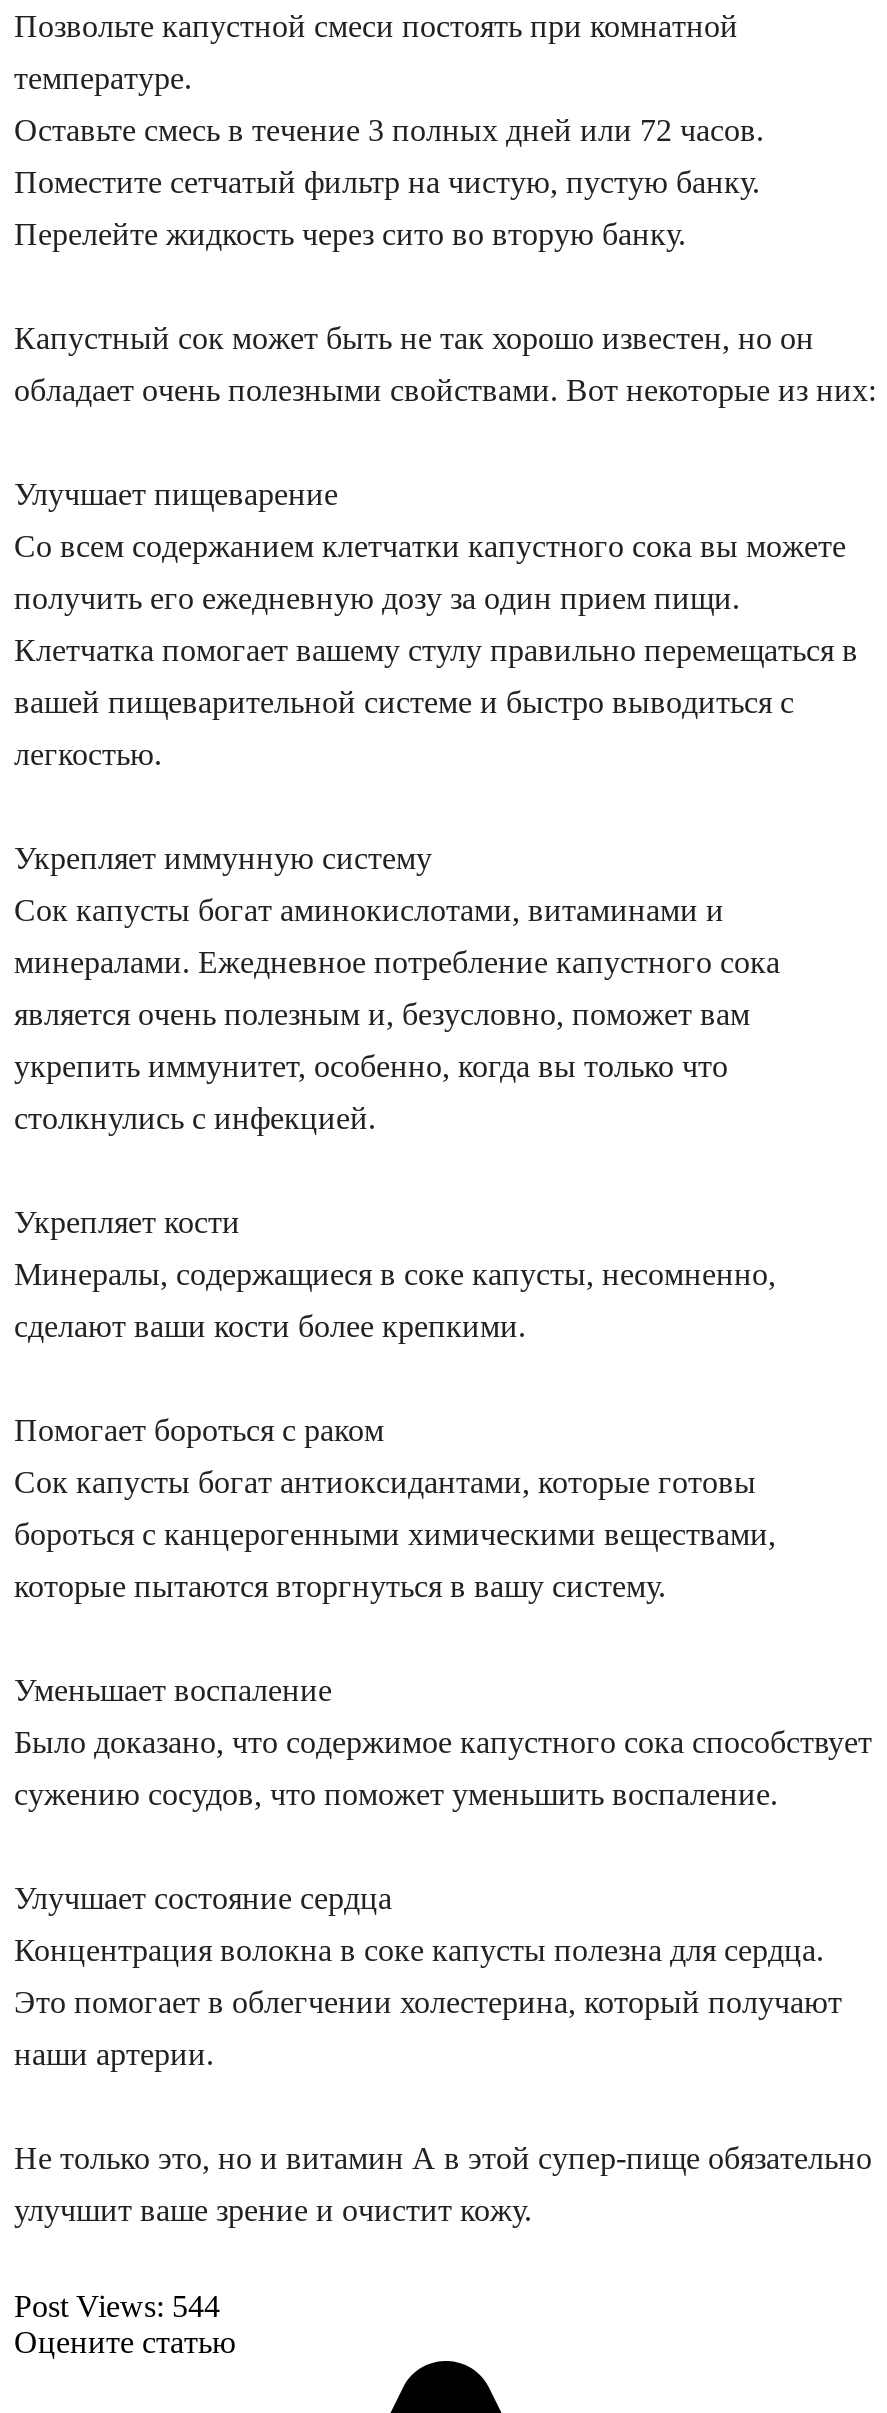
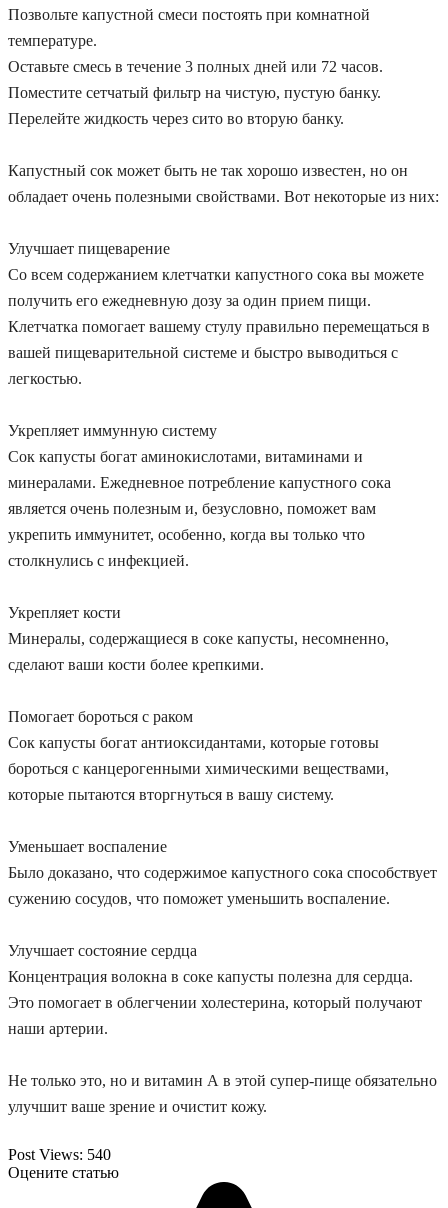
[14,2289,220,2323] Post Views: 544 -> [8,1146,111,1163] Post Views: 540

